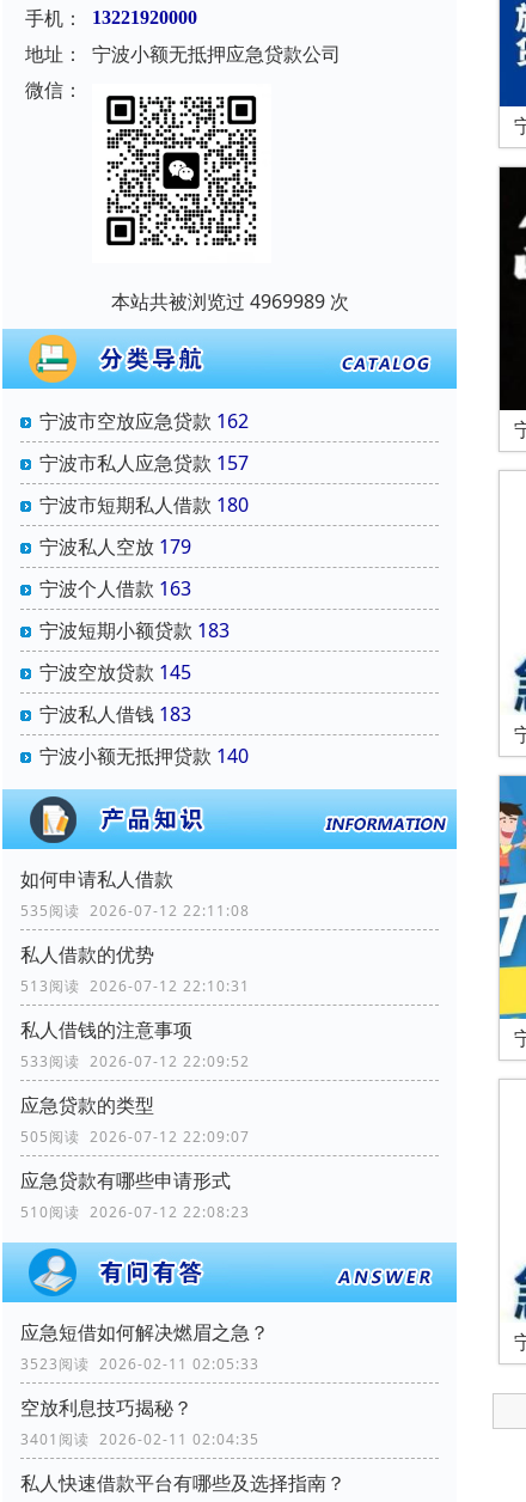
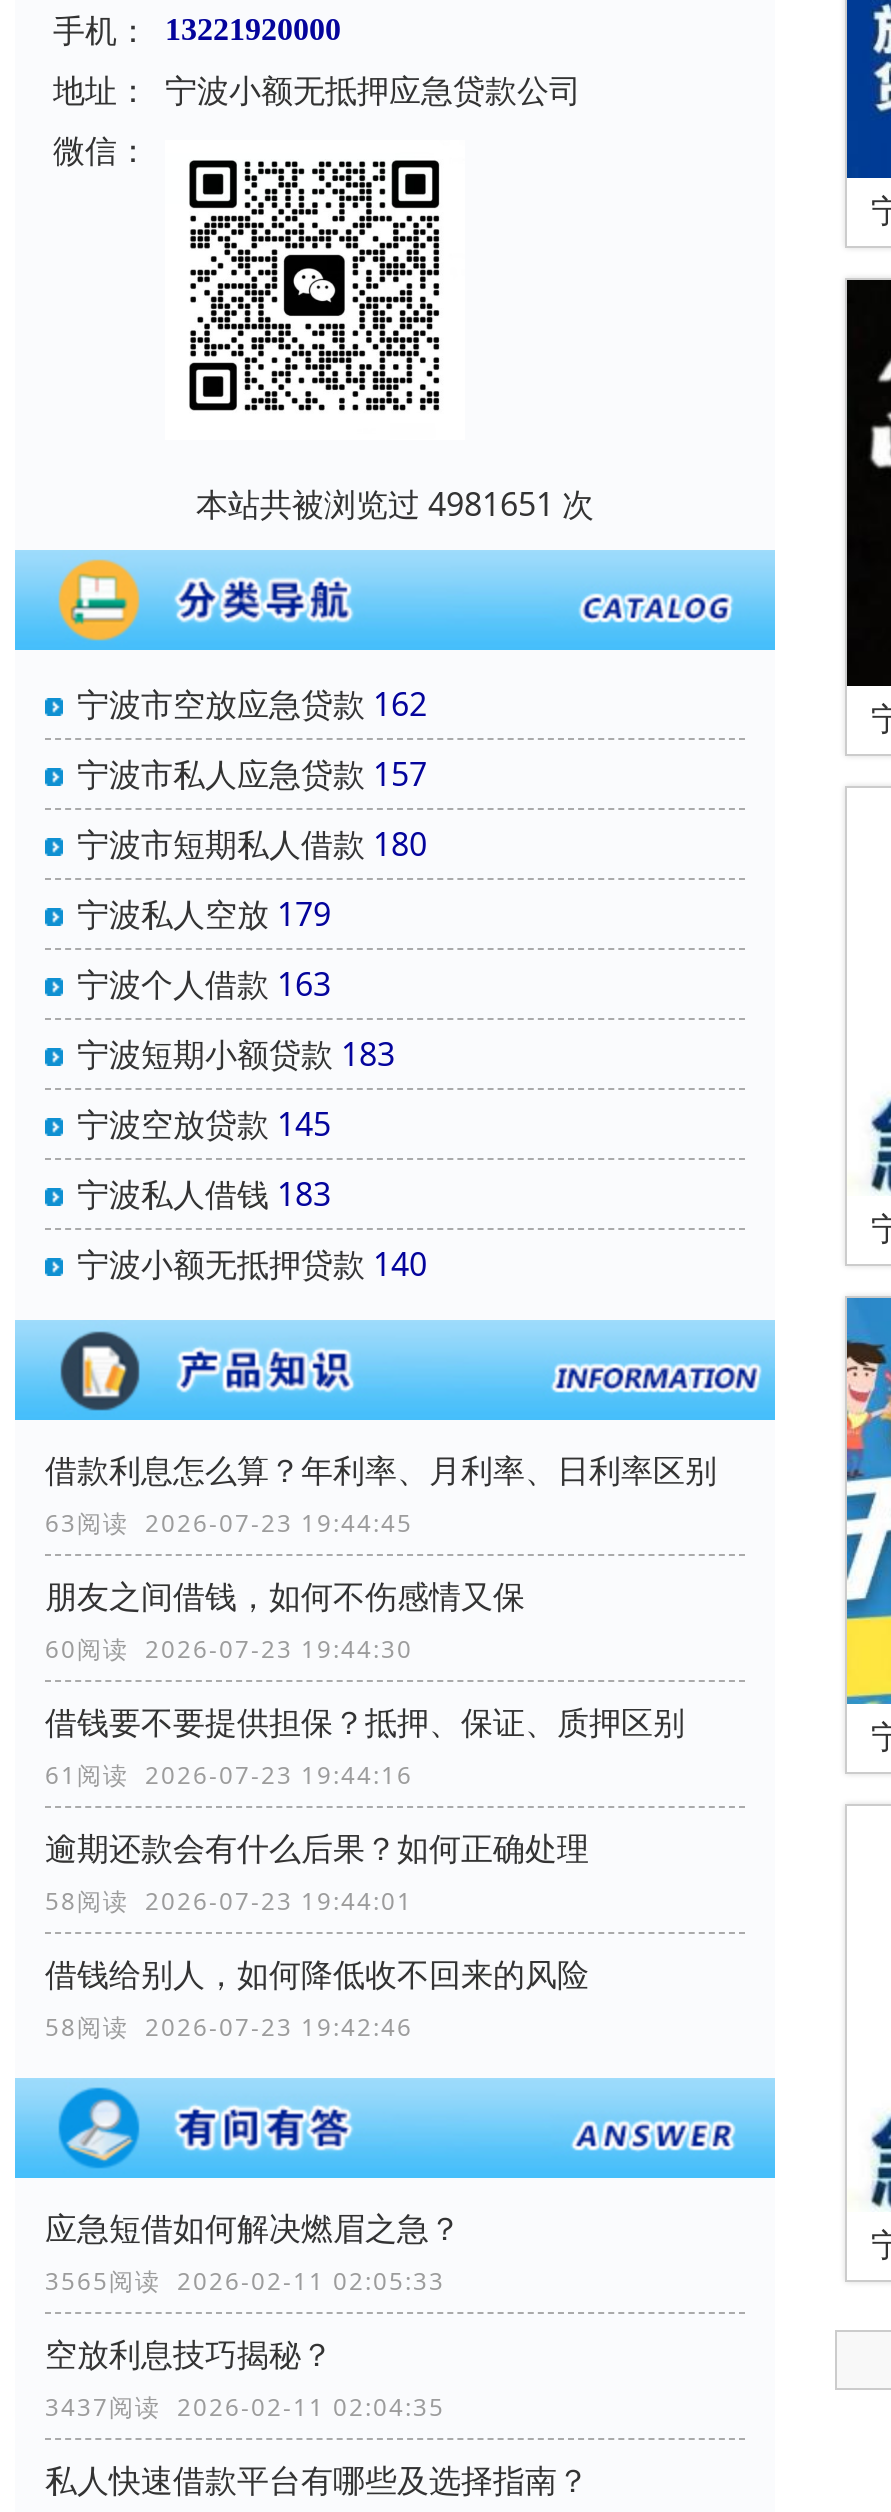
[111,288,348,315] 本站共被浏览过 4969989 次 -> [196,482,594,526] 本站共被浏览过 4981651 次
[20,866,250,921] 如何申请私人借款 | 535阅读 2026-07-12 22:11:08 -> [45,1448,717,1540] 借款利息怎么算？年利率、月利率、日利率区别 | 63阅读 2026-07-23 19:44:45
[20,941,250,996] 私人借款的优势 | 513阅读 2026-07-12 22:10:31 -> [45,1574,525,1666] 朋友之间借钱，如何不伤感情又保 | 60阅读 2026-07-23 19:44:30
[20,1017,250,1072] 私人借钱的注意事项 | 533阅读 2026-07-12 22:09:52 -> [45,1700,685,1792] 借钱要不要提供担保？抵押、保证、质押区别 | 61阅读 2026-07-23 19:44:16
[20,1092,250,1147] 应急贷款的类型 | 505阅读 2026-07-12 22:09:07 -> [45,1826,589,1918] 逾期还款会有什么后果？如何正确处理 | 58阅读 2026-07-23 19:44:01
[20,1167,250,1222] 应急贷款有哪些申请形式 | 510阅读 2026-07-12 22:08:23 -> [45,1952,589,2044] 借钱给别人，如何降低收不回来的风险 | 58阅读 2026-07-23 19:42:46
[20,1354,259,1374] 3523阅读 2026-02-11 02:05:33 -> [45,2264,445,2298] 3565阅读 2026-02-11 02:05:33
[20,1429,259,1450] 3401阅读 2026-02-11 02:04:35 -> [45,2390,445,2424] 3437阅读 2026-02-11 02:04:35

